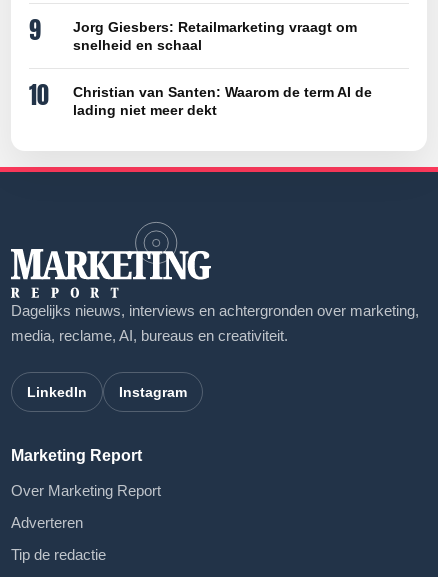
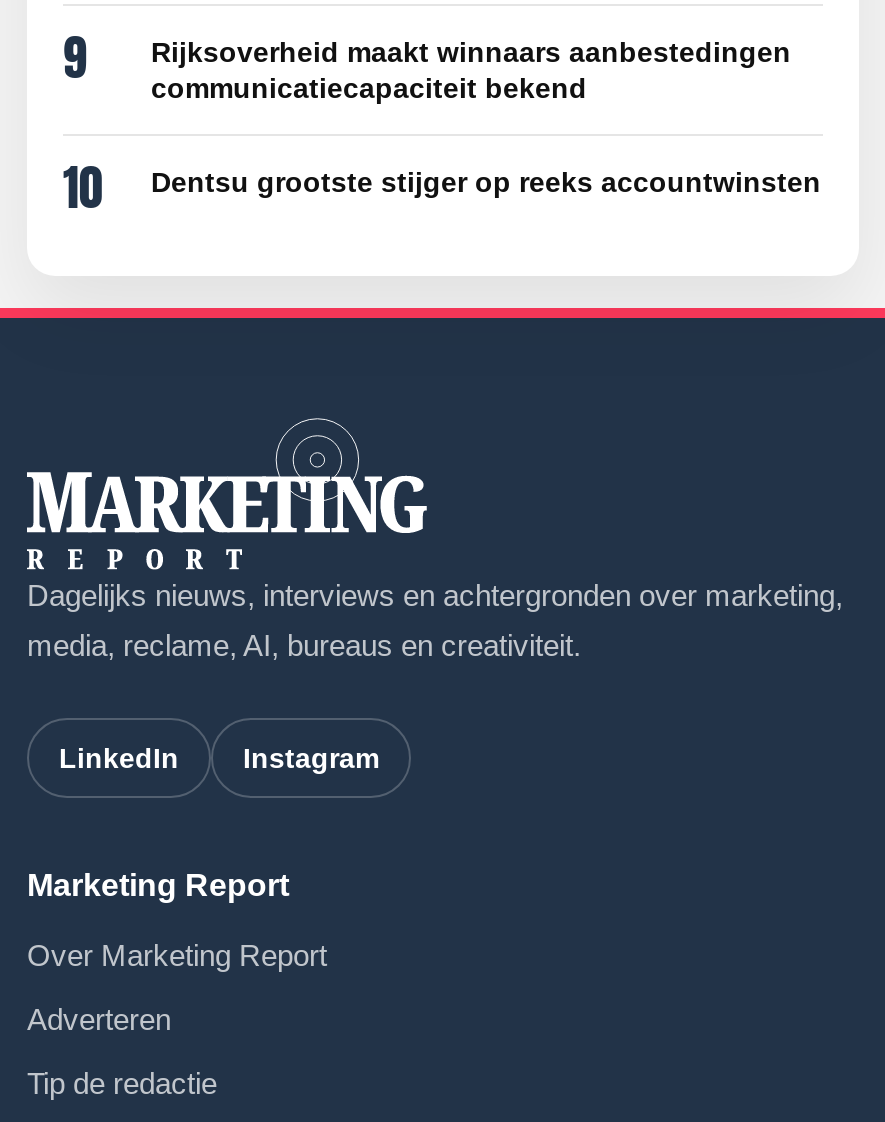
[73,19,357,53] Jorg Giesbers: Retailmarketing vraagt om | snelheid en schaal -> [151,36,791,104] Rijksoverheid maakt winnaars aanbestedingen | communicatiecapaciteit bekend
[73,84,372,118] Christian van Santen: Waarom de term AI de | lading niet meer dekt -> [151,166,821,198] Dentsu grootste stijger op reeks accountwinsten

